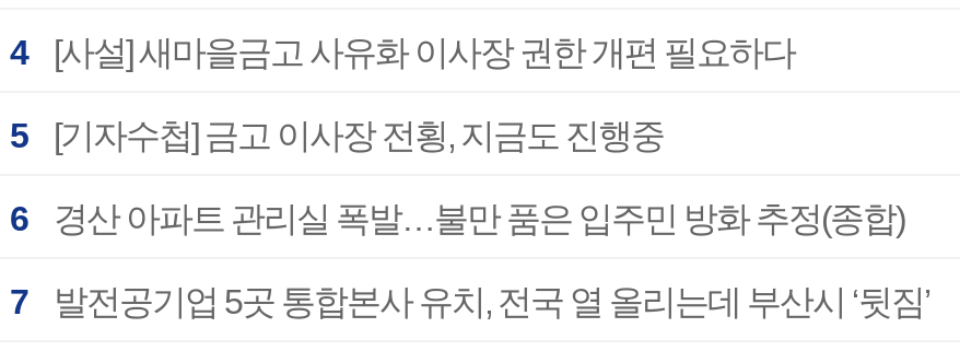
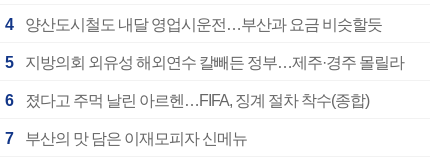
[54,34,795,71] [사설] 새마을금고 사유화 이사장 권한 개편 필요하다 -> [25,16,382,33] 양산도시철도 내달 영업시운전…부산과 요금 비슷할듯
[54,117,664,154] [기자수첩] 금고 이사장 전횡, 지금도 진행중 -> [25,54,404,71] 지방의회 외유성 해외연수 칼빼든 정부…제주·경주 몰릴라
[54,200,904,237] 경산 아파트 관리실 폭발…불만 품은 입주민 방화 추정(종합) -> [25,92,369,109] 졌다고 주먹 날린 아르헨…FIFA, 징계 절차 착수(종합)
[54,283,930,320] 발전공기업 5곳 통합본사 유치, 전국 열 올리는데 부산시 ‘뒷짐’ -> [25,130,247,147] 부산의 맛 담은 이재모피자 신메뉴

